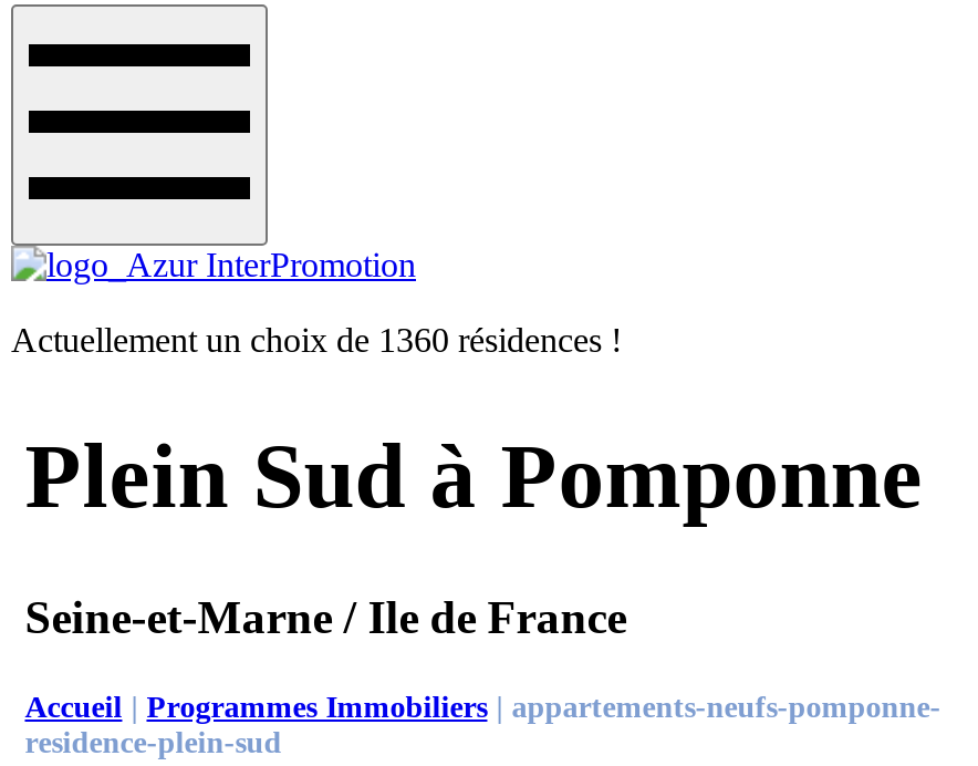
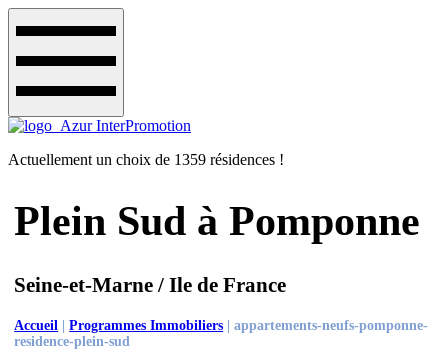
[11,321,622,359] Actuellement un choix de 1360 résidences ! -> [8,151,284,168] Actuellement un choix de 1359 résidences !

